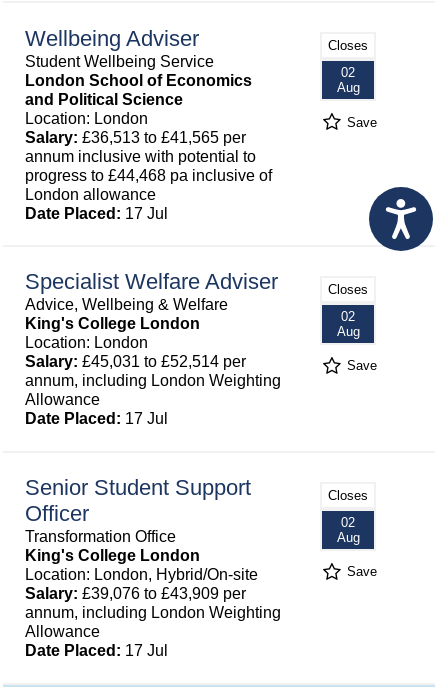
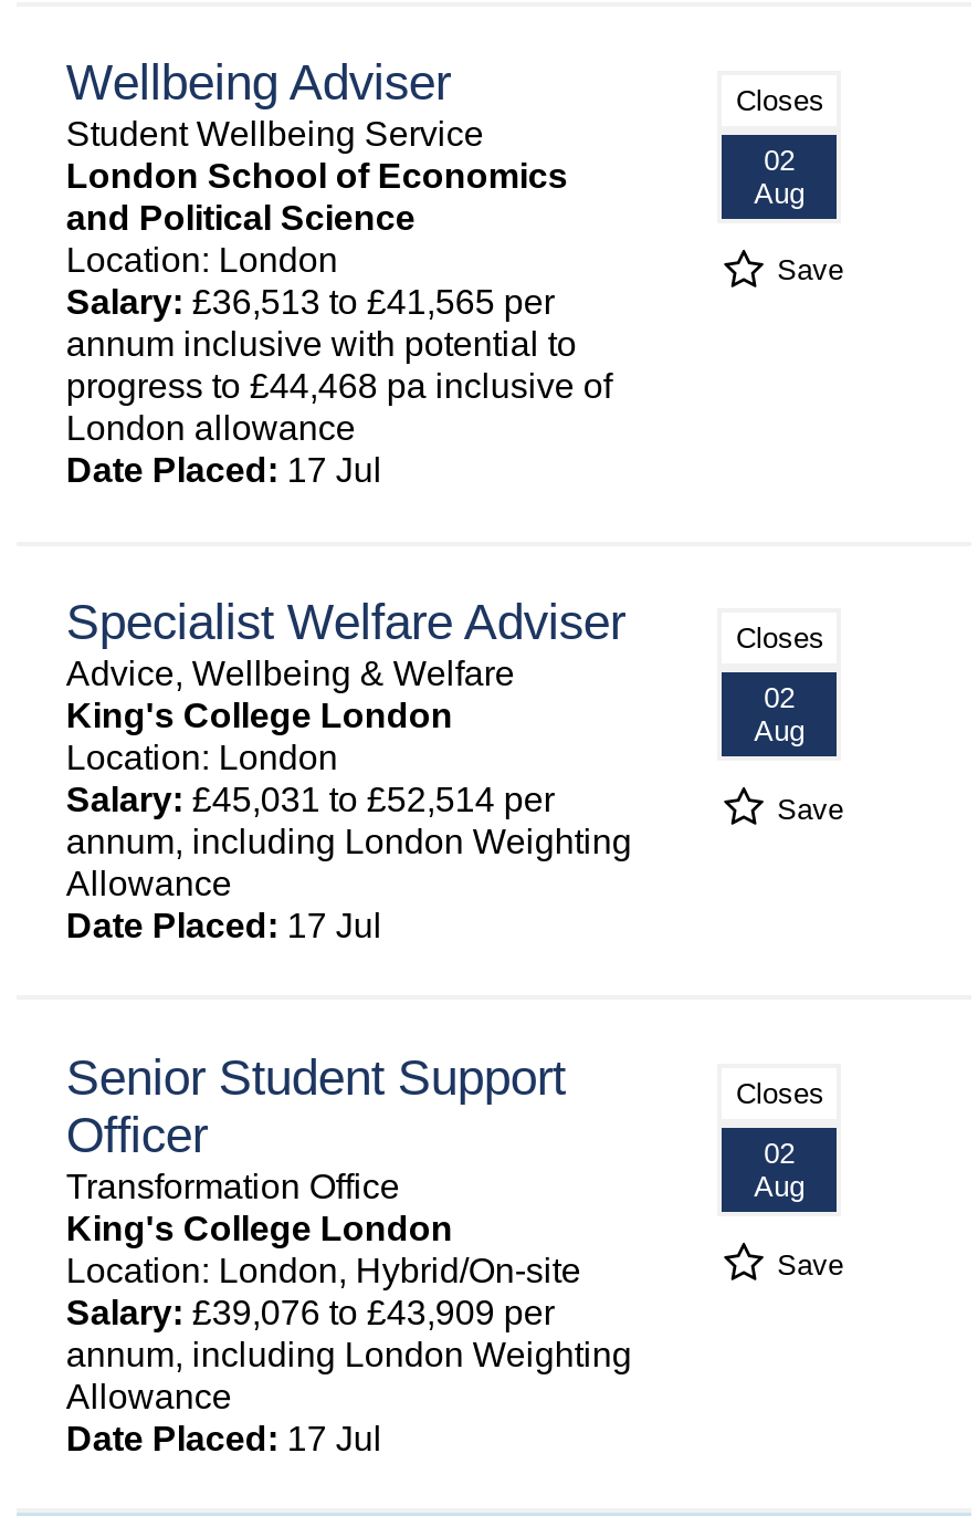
[368,186,434,252] [image] -> none

